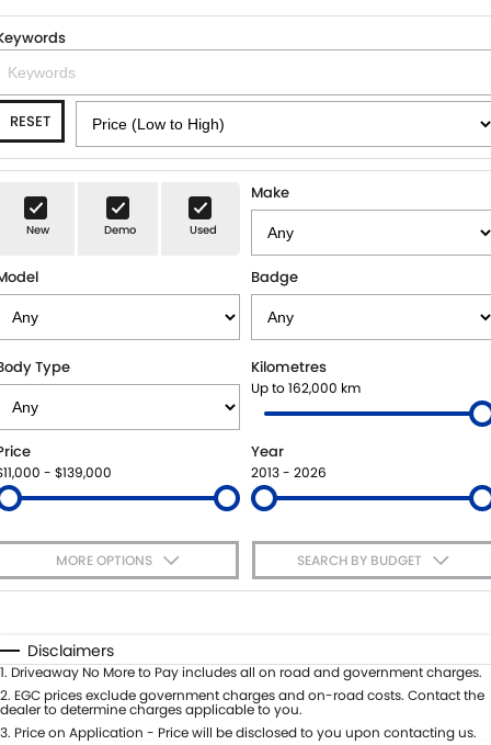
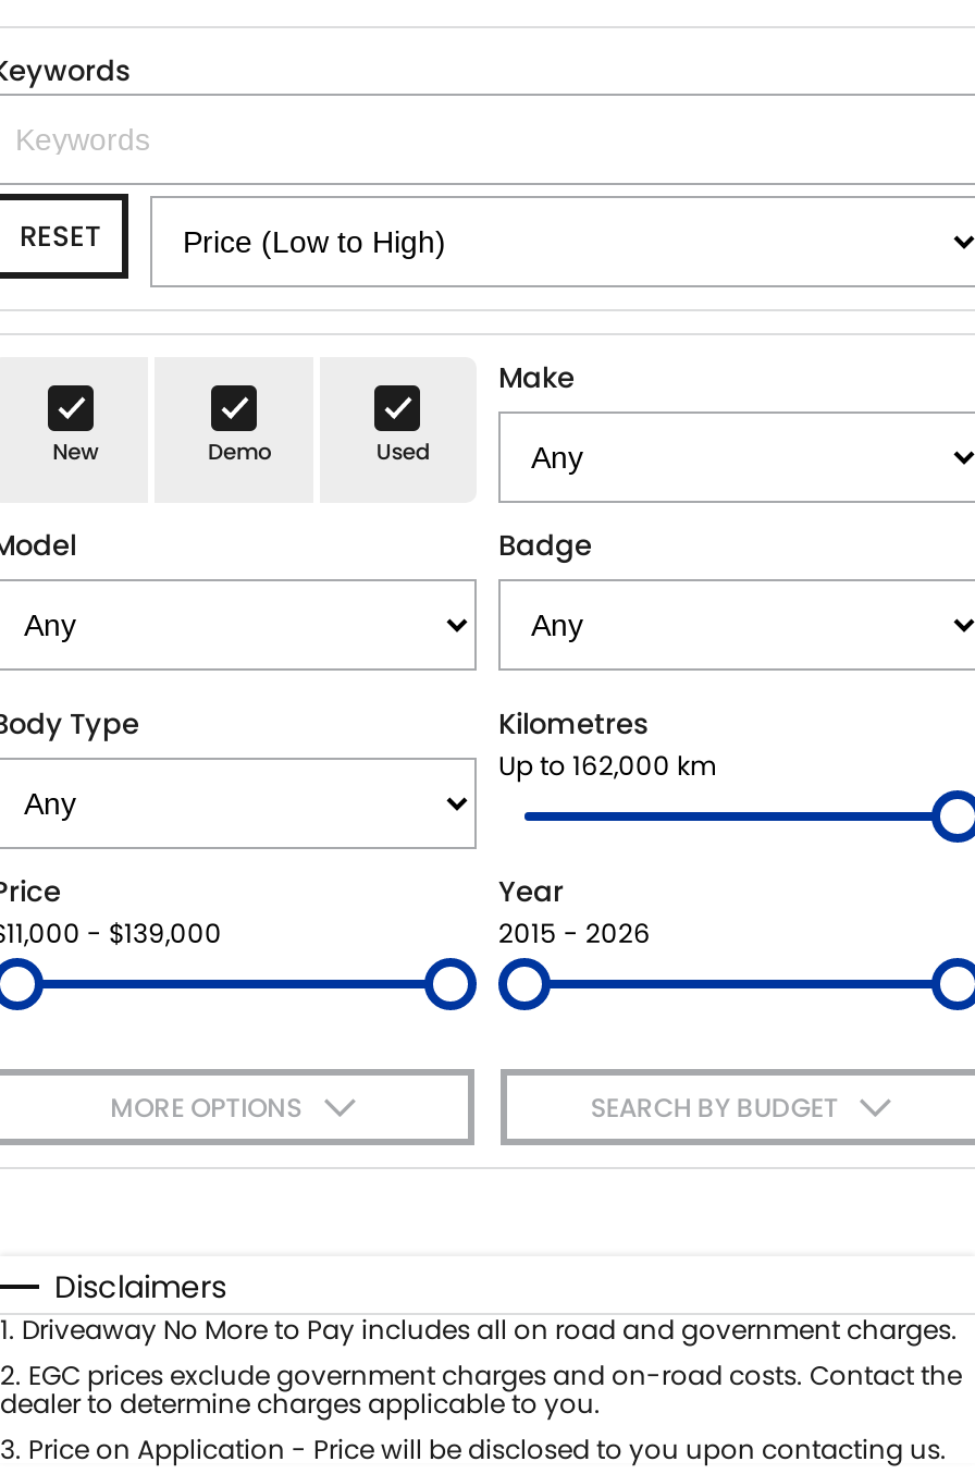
[251,463,327,482] 2013 - 2026 -> [498,915,651,952] 2015 - 2026

